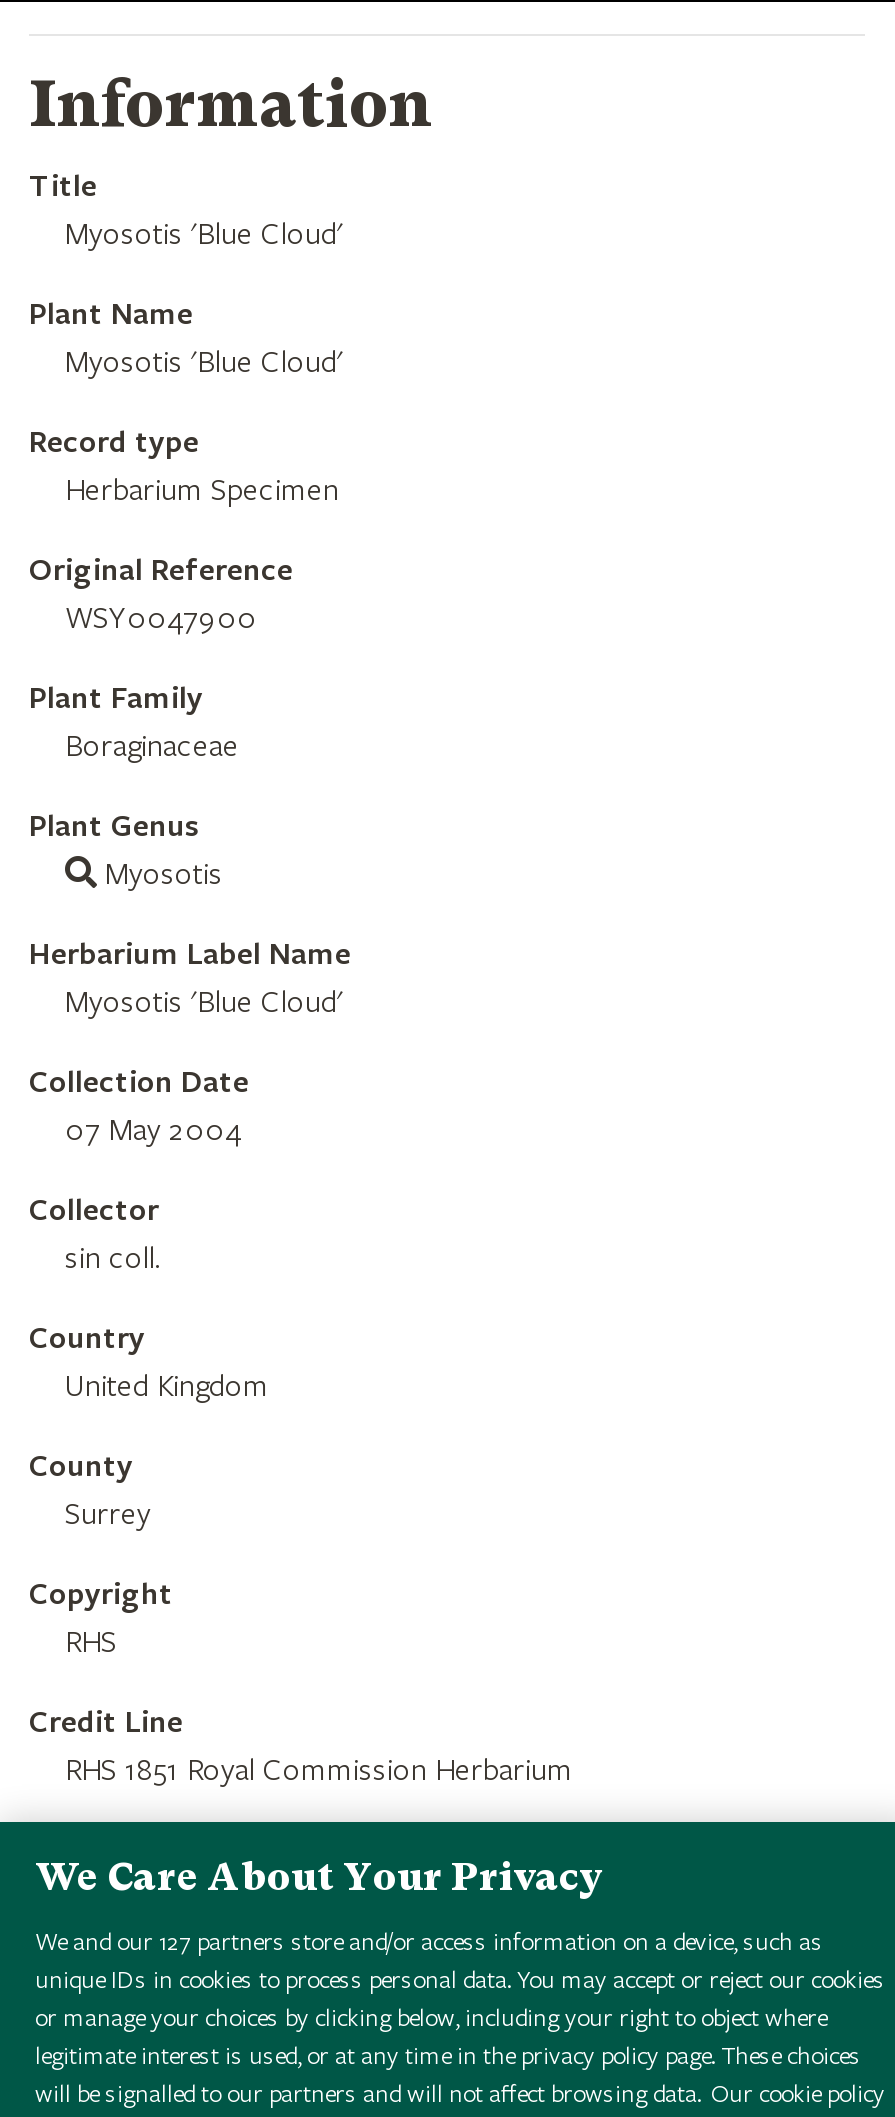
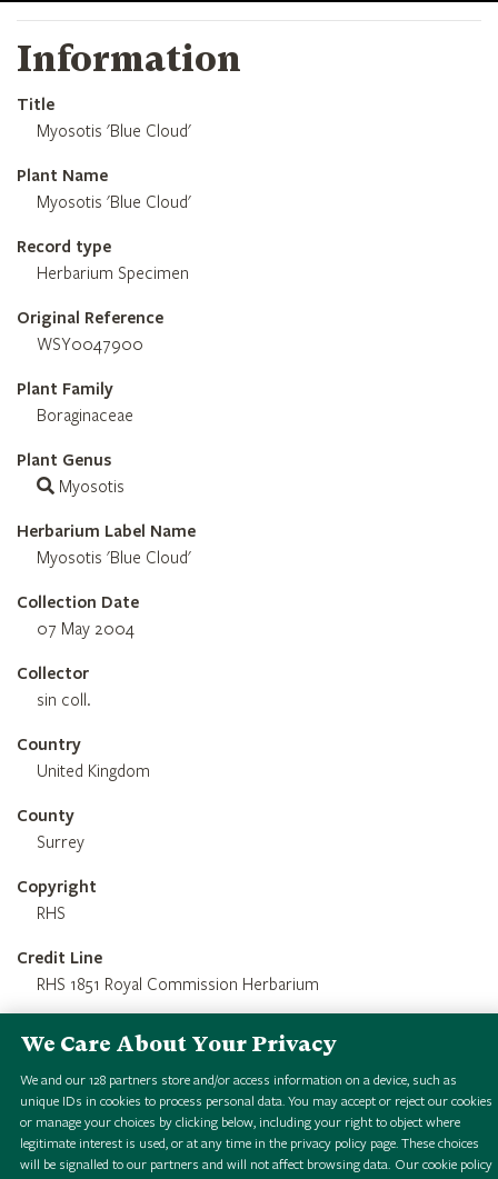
[35,1924,823,1956] We and our 127 partners store and/or access information on a device, such as -> [20,1070,457,1088] We and our 128 partners store and/or access information on a device, such as

